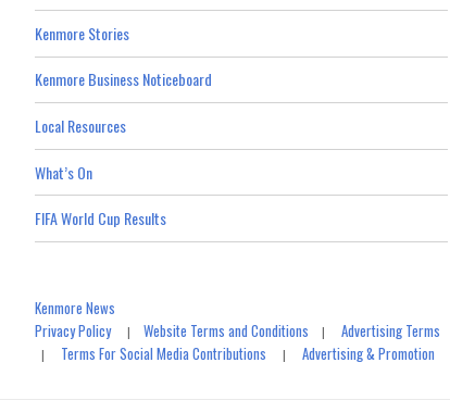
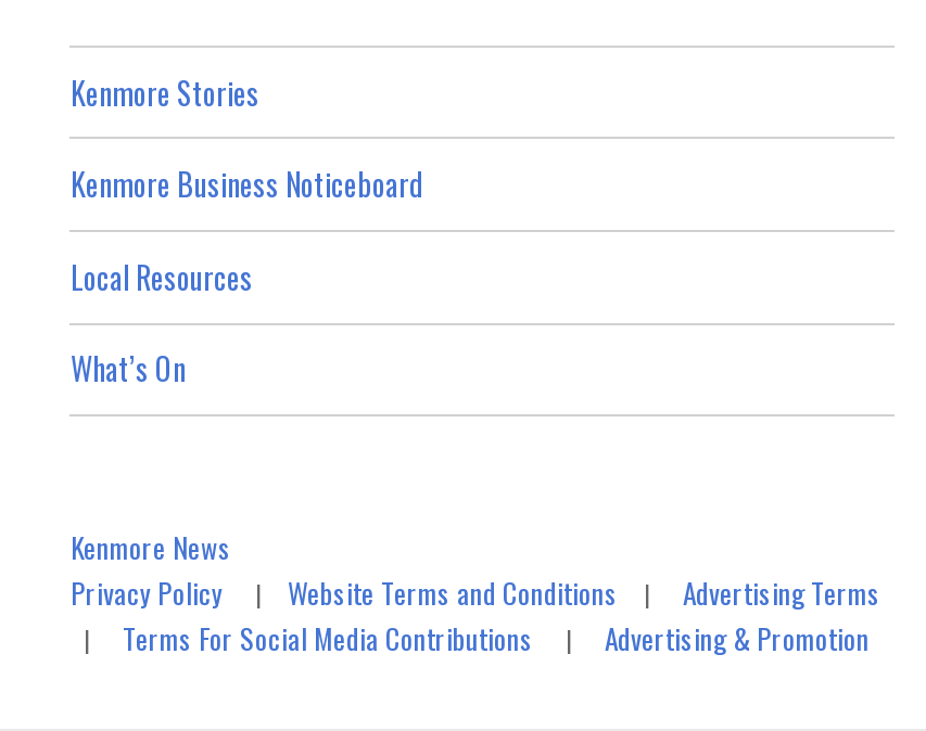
[35,207,167,230] FIFA World Cup Results -> none

